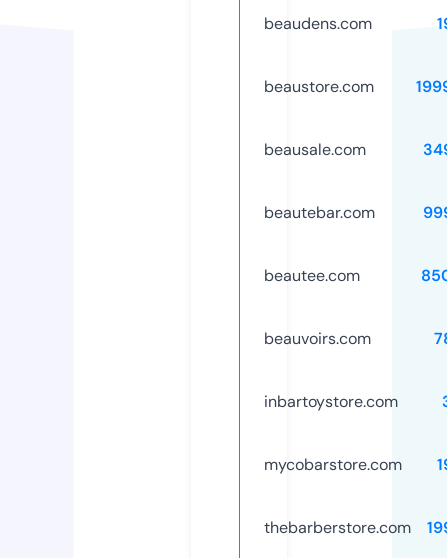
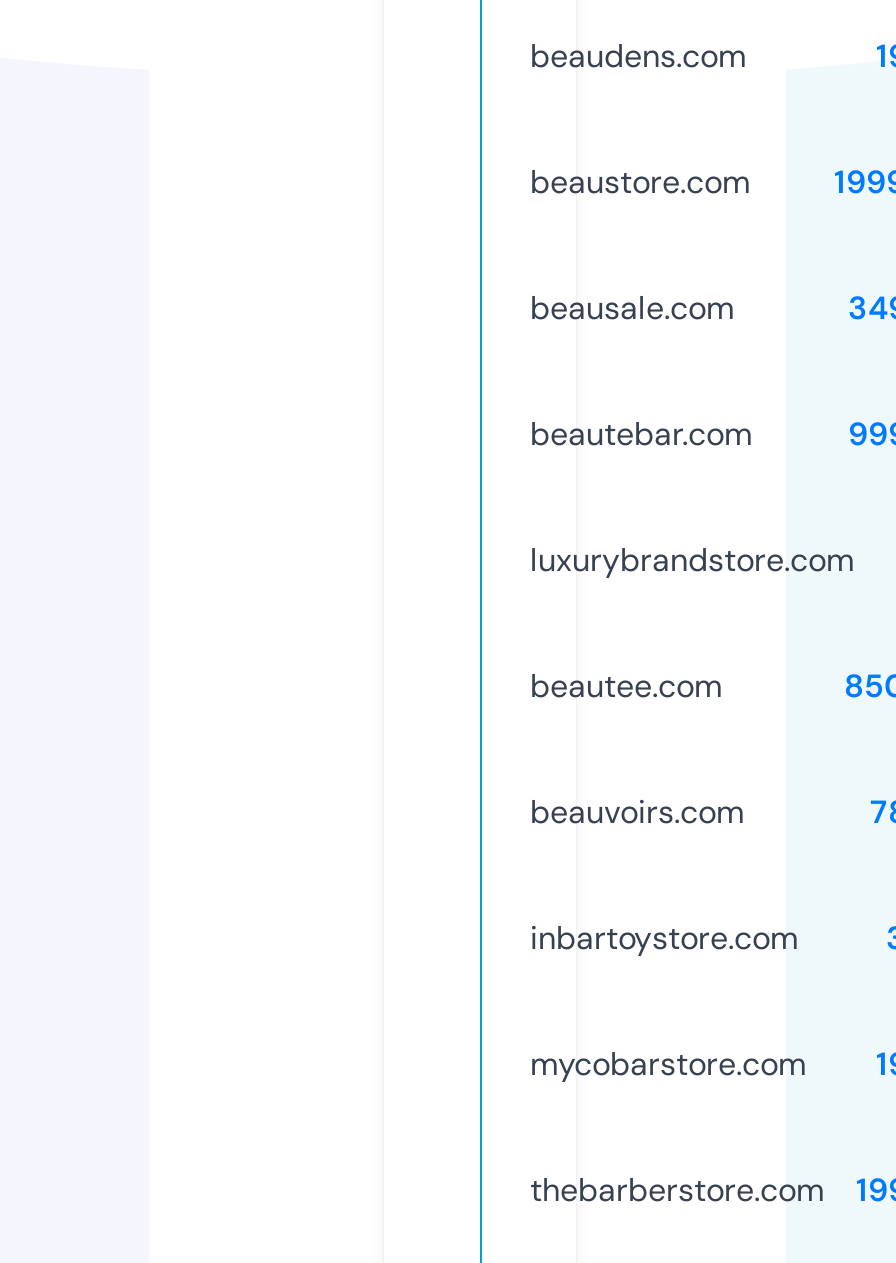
none -> [530,539,854,581] luxurybrandstore.com

